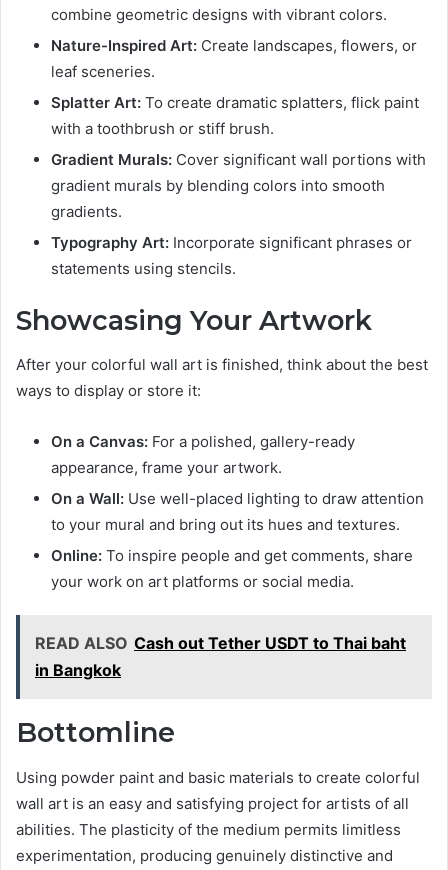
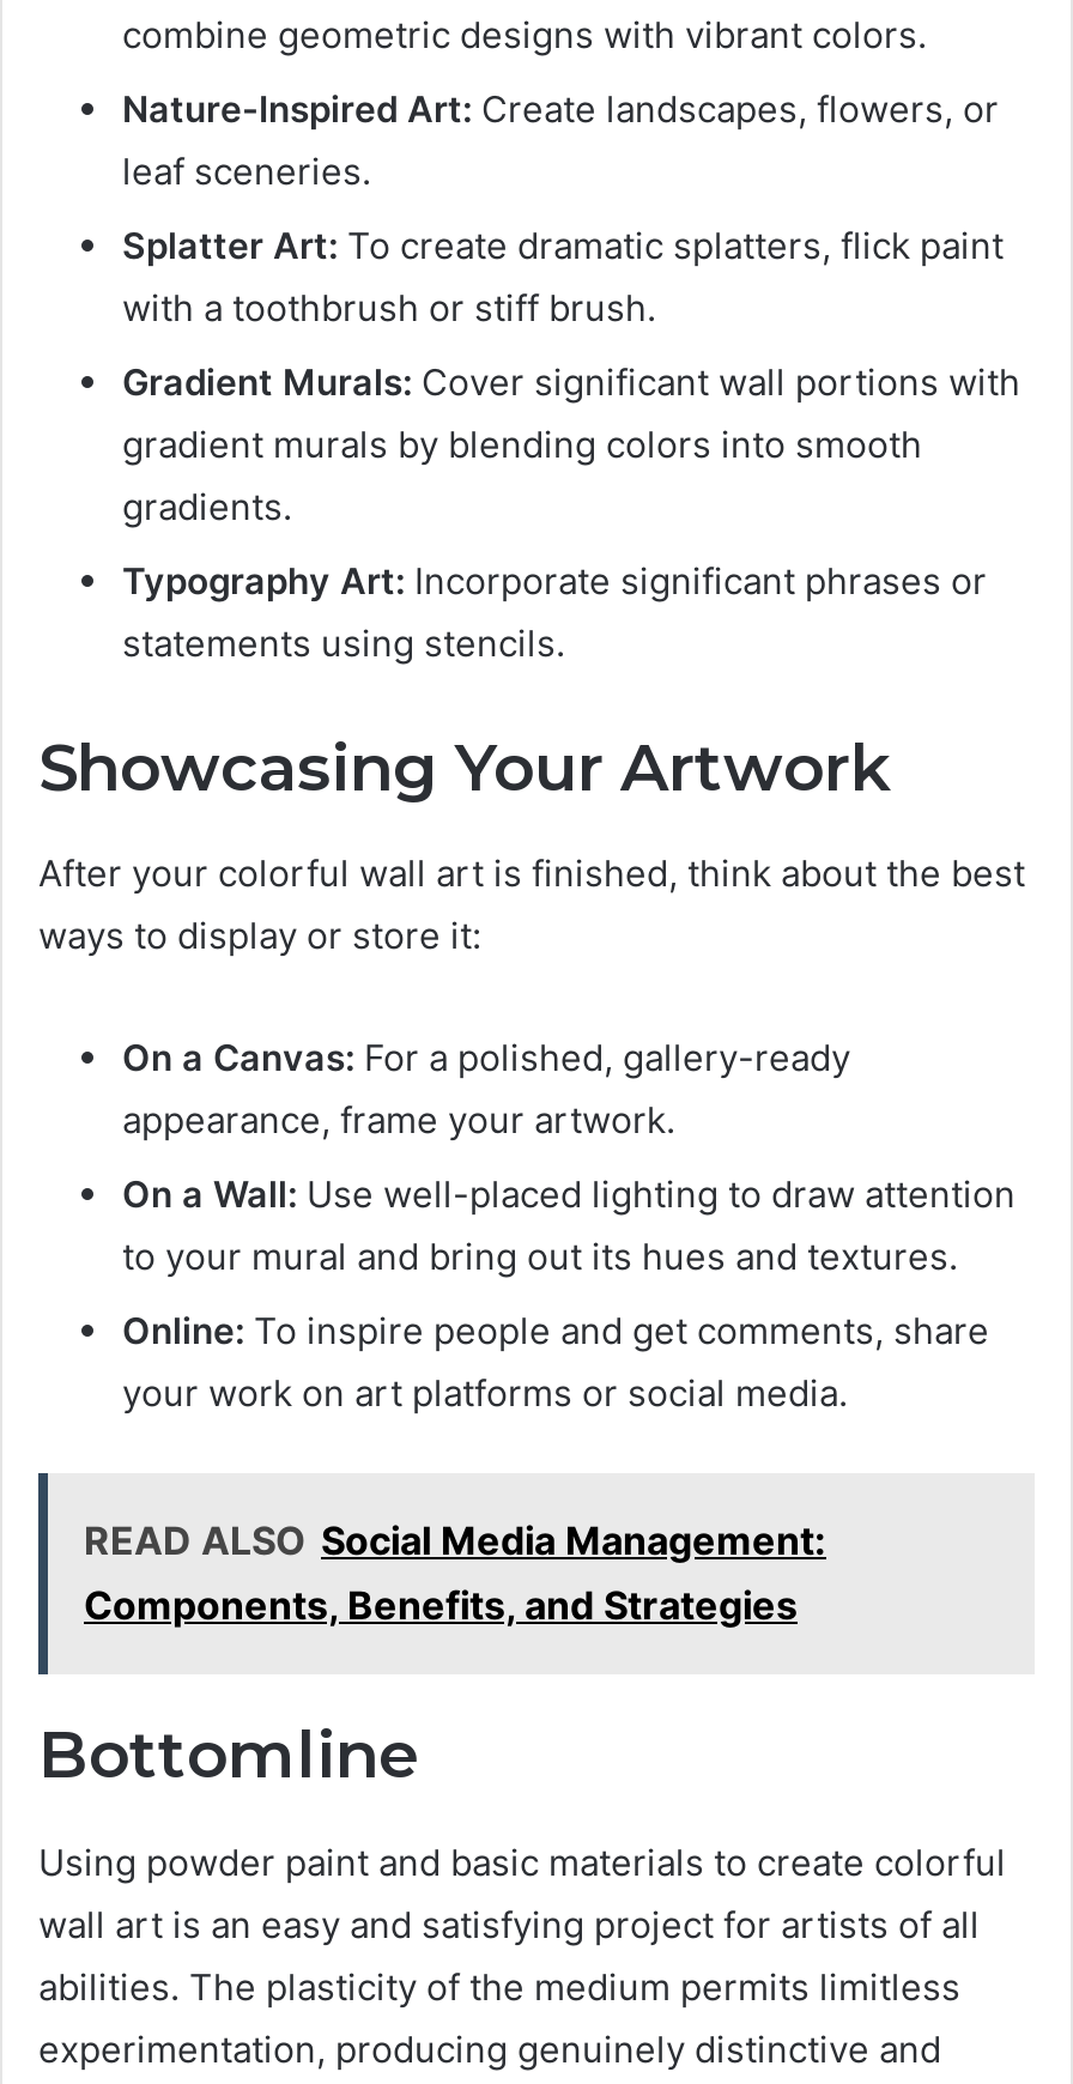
[35,633,406,680] READ ALSO Cash out Tether USDT to Thai baht | in Bangkok -> [84,1517,826,1630] READ ALSO Social Media Management: | Components, Benefits, and Strategies

